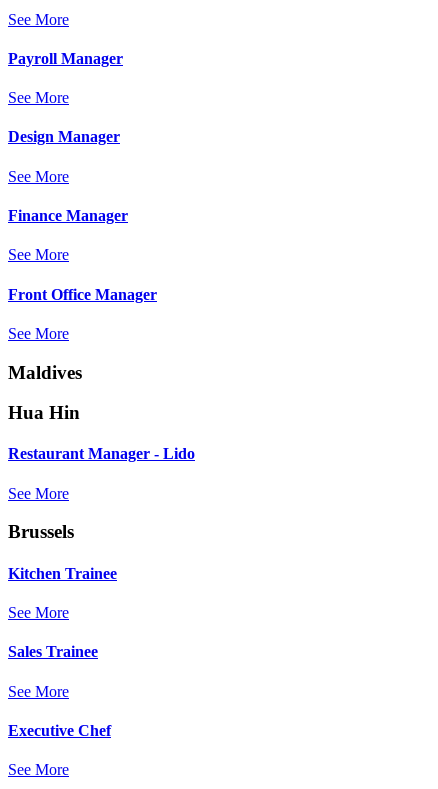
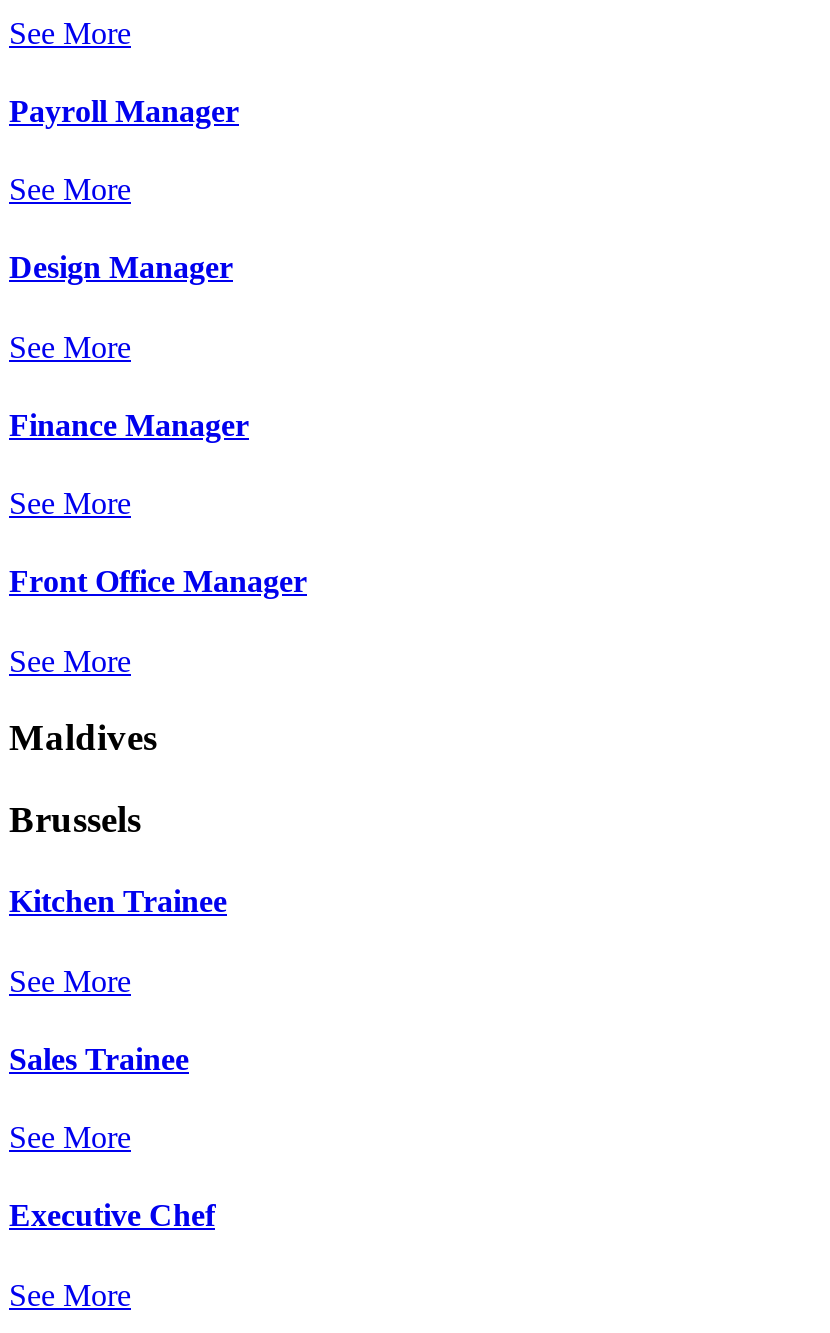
[8,402,195,502] Hua Hin | Restaurant Manager - Lido | See More -> none

